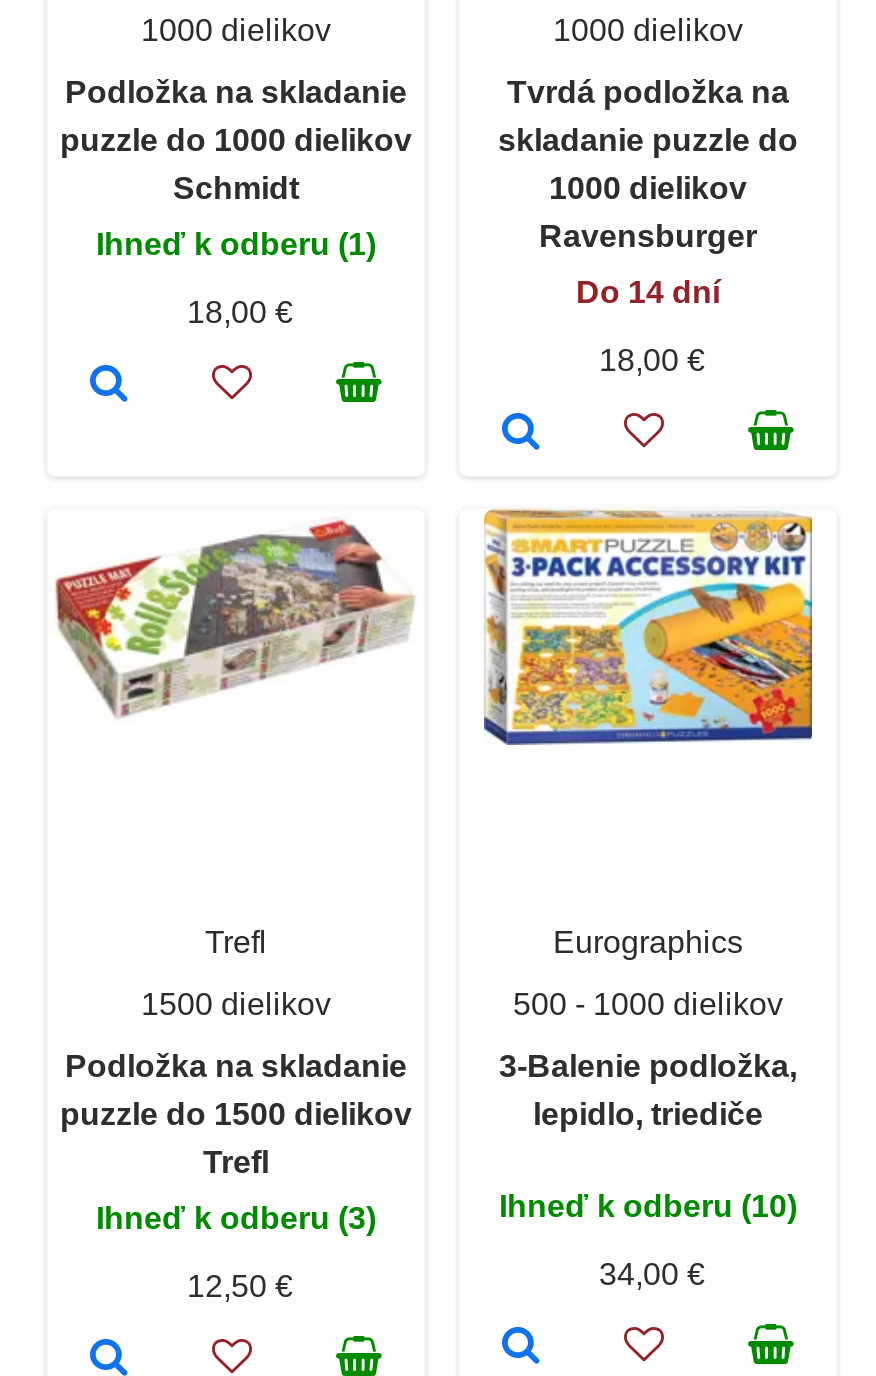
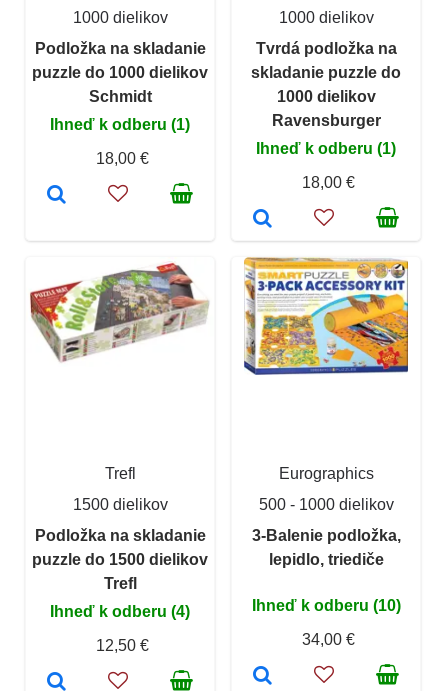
[576,274,720,308] Do 14 dní -> [256,140,396,157] Ihneď k odberu (1)
[96,1200,376,1234] Ihneď k odberu (3) -> [50,603,190,620] Ihneď k odberu (4)

